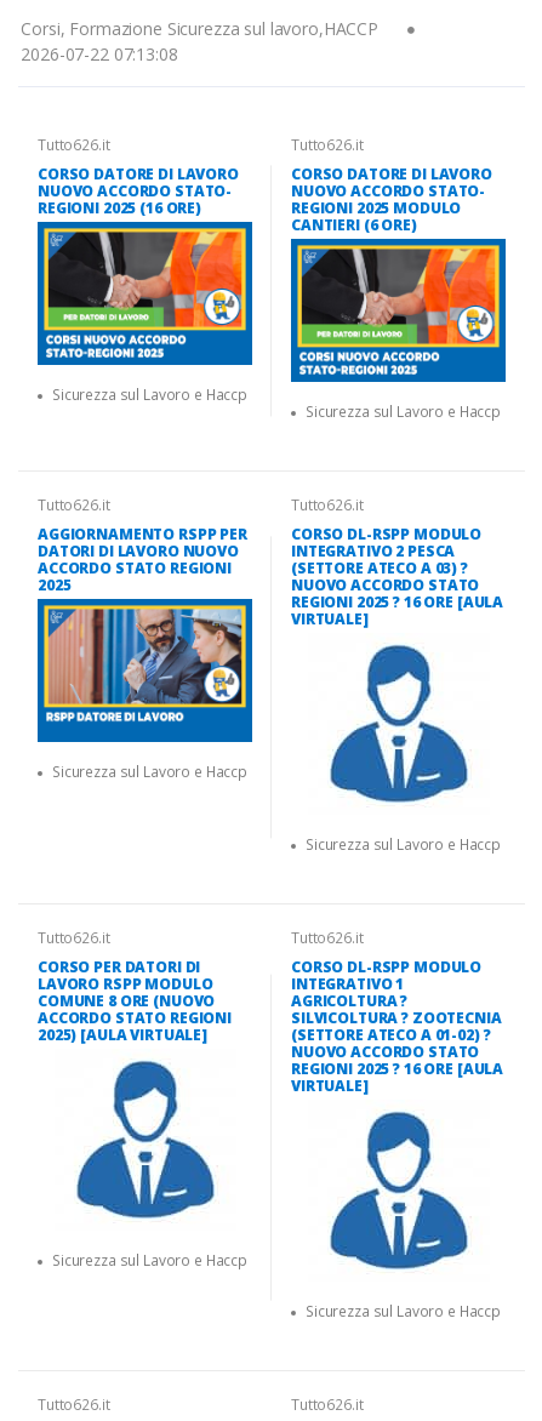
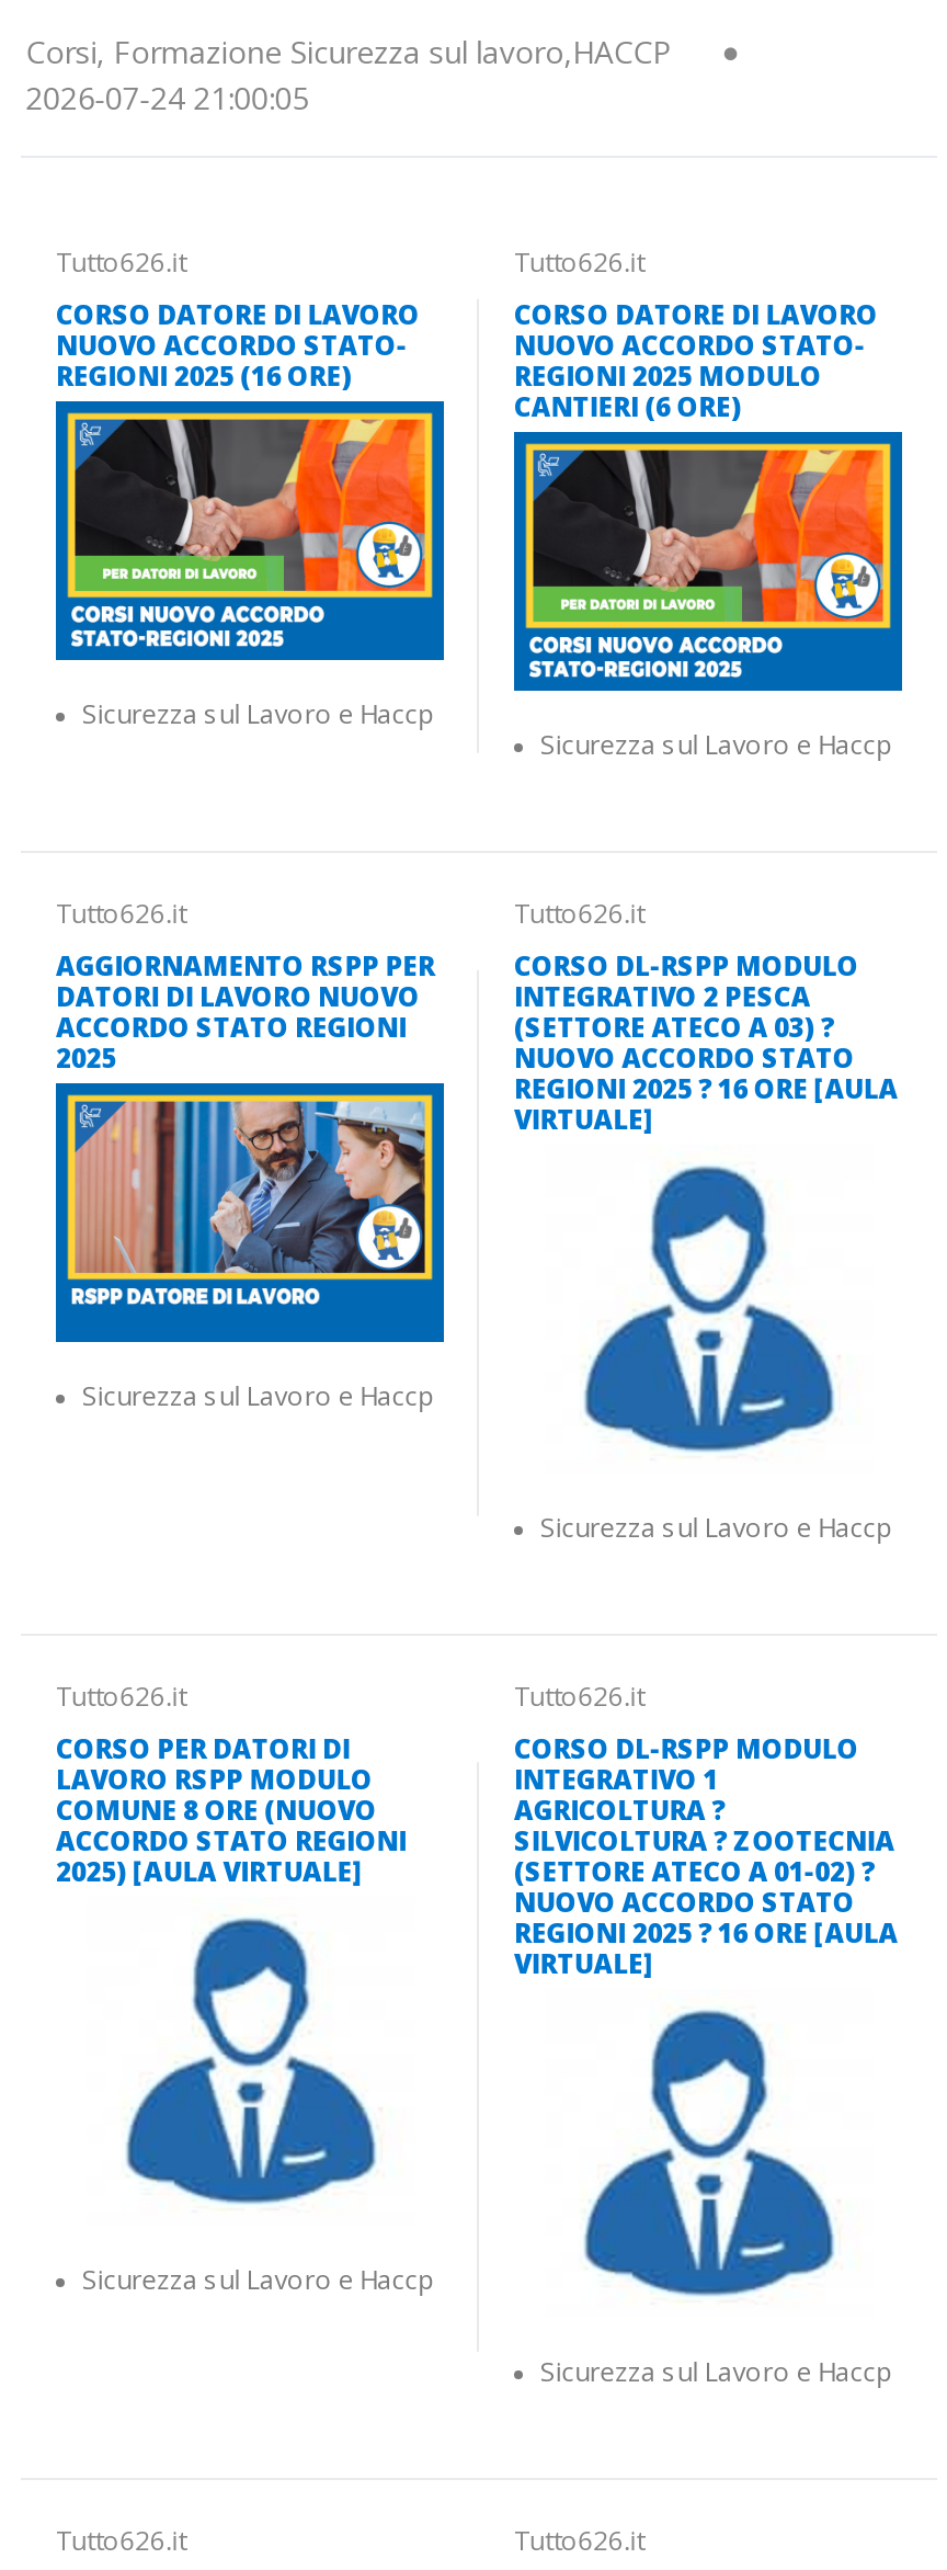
[21,42,178,65] 2026-07-22 07:13:08 -> [26,77,309,118] 2026-07-24 21:00:05

